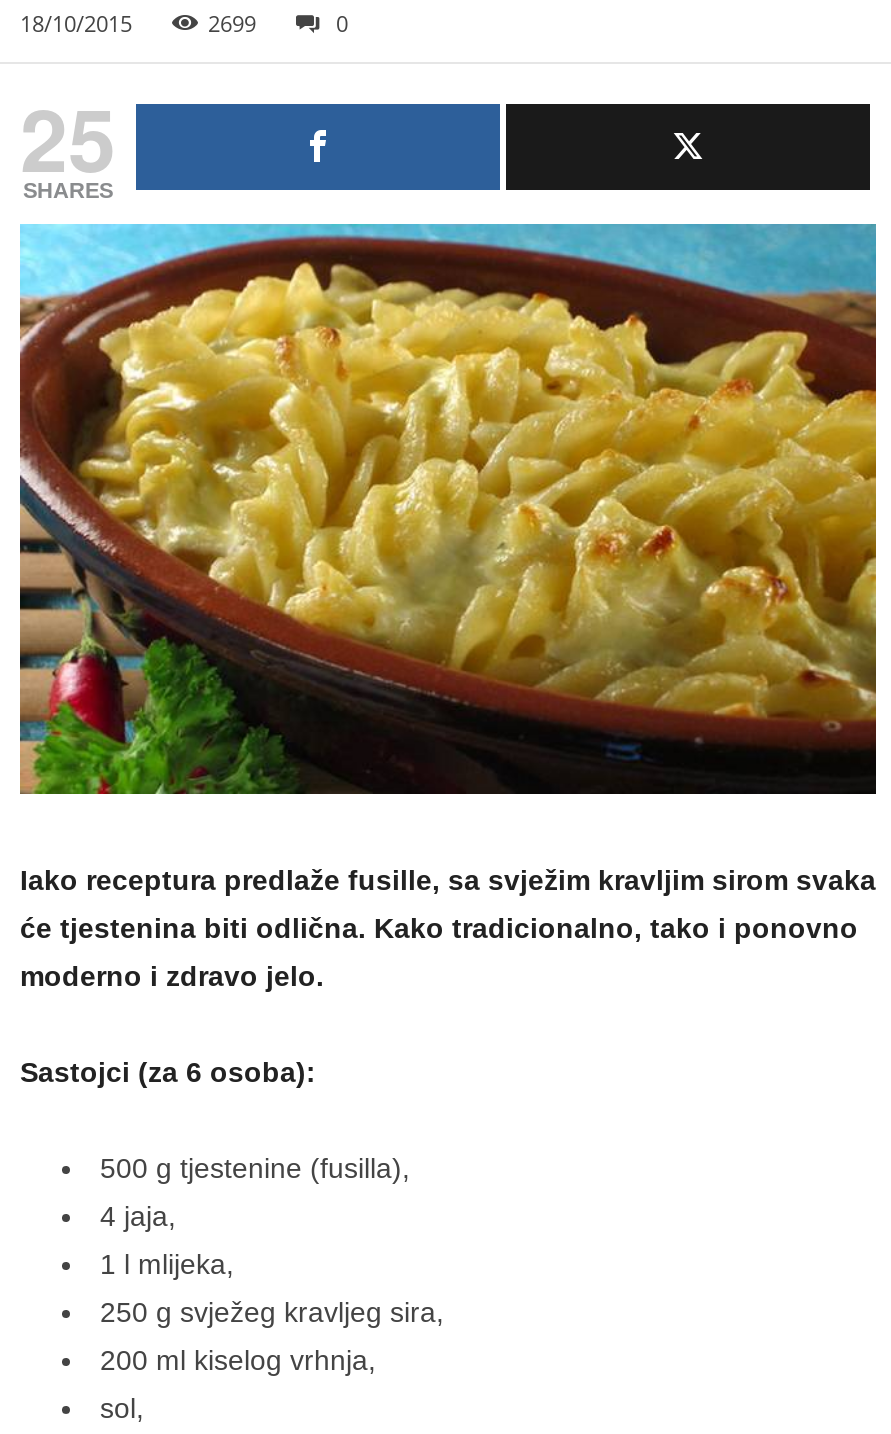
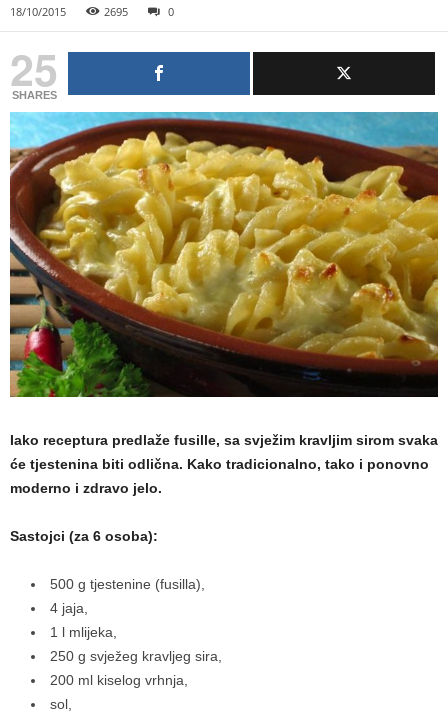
[208,8,256,38] 2699 -> [104,4,128,19] 2695

